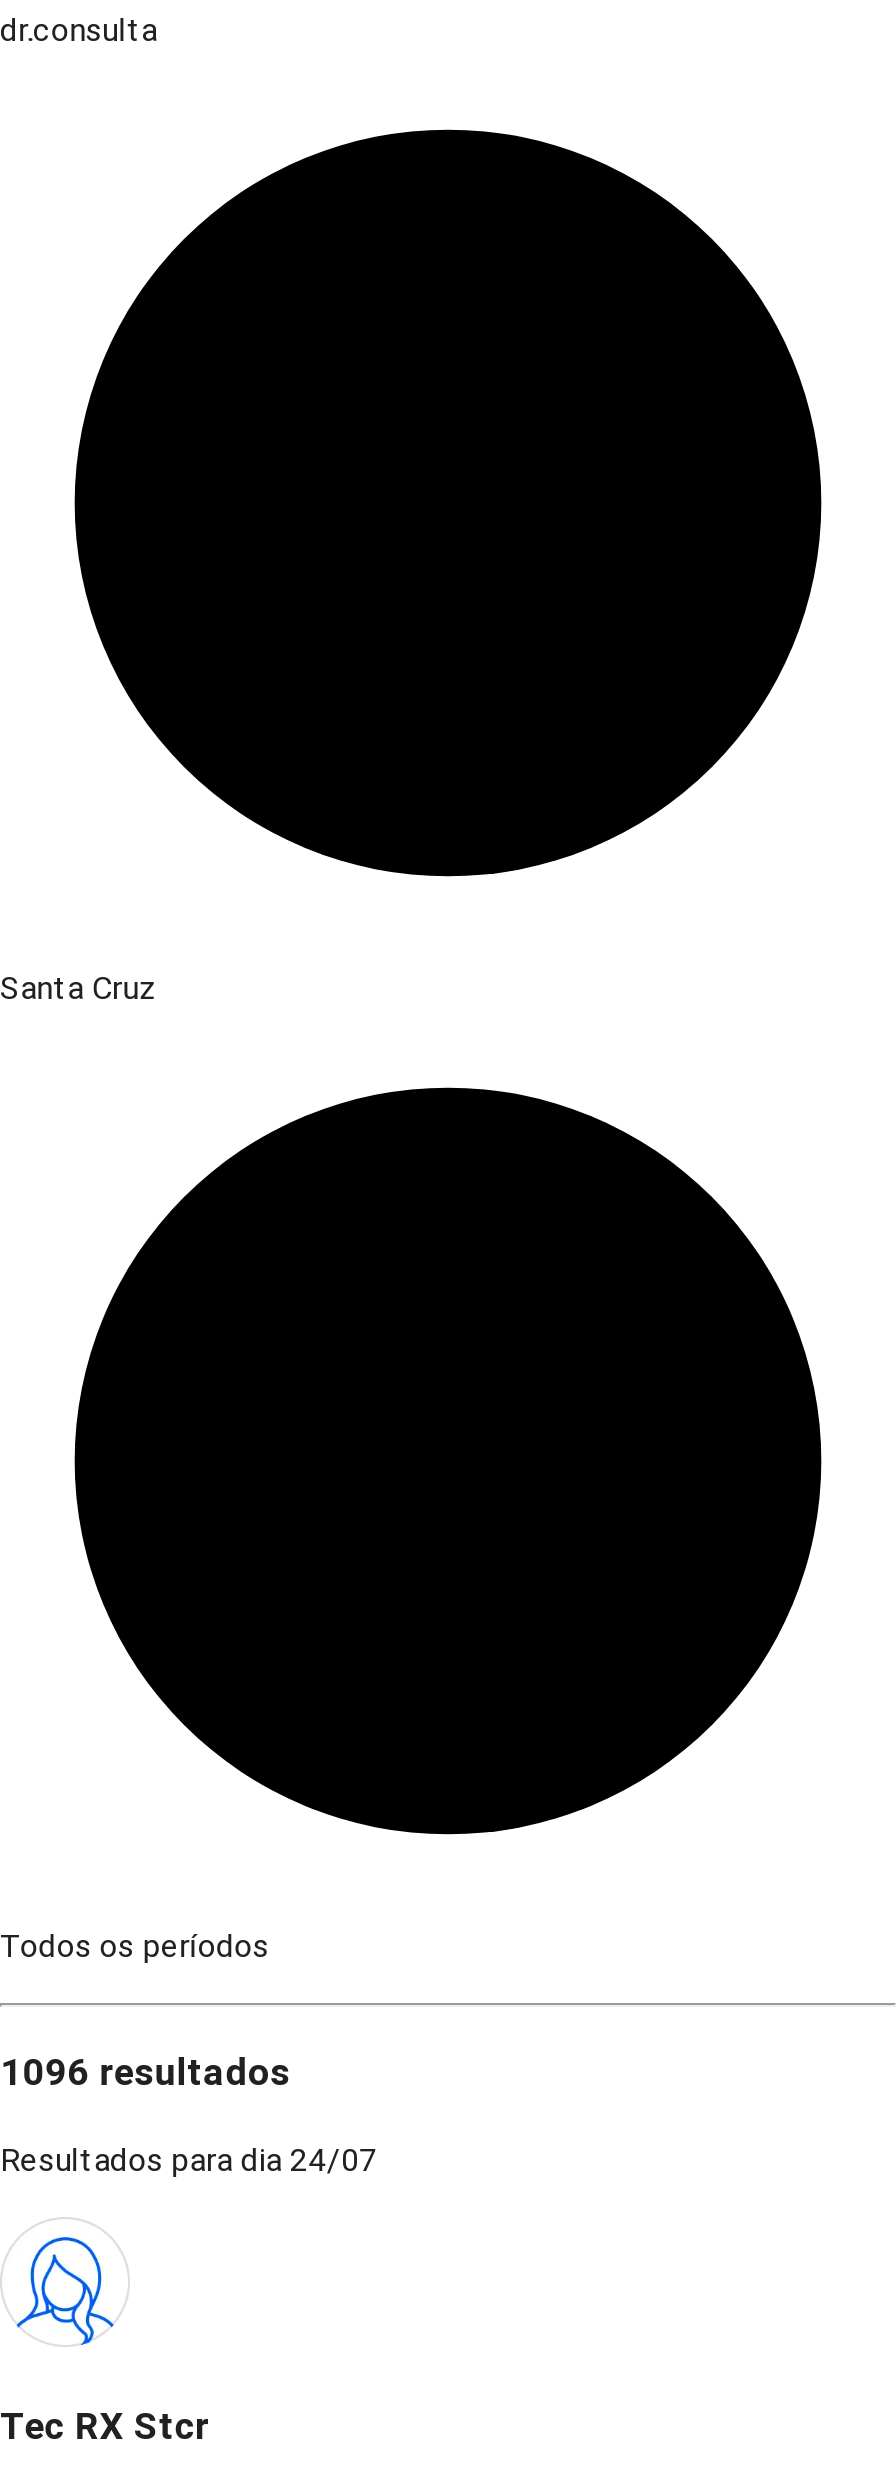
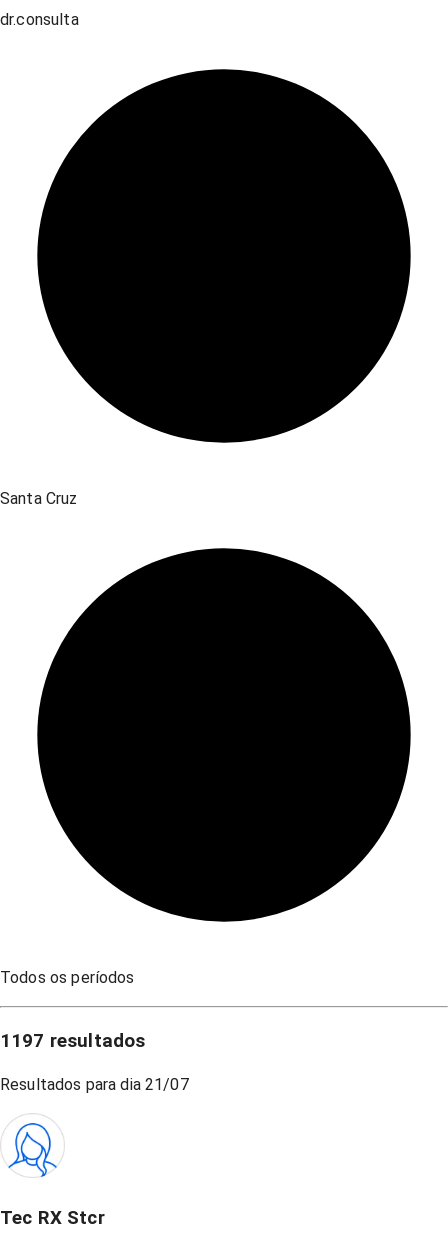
[0,2050,291,2094] 1096 resultados -> [0,1030,145,1052] 1197 resultados
[0,2142,378,2180] Resultados para dia 24/07 -> [0,1075,189,1094] Resultados para dia 21/07

